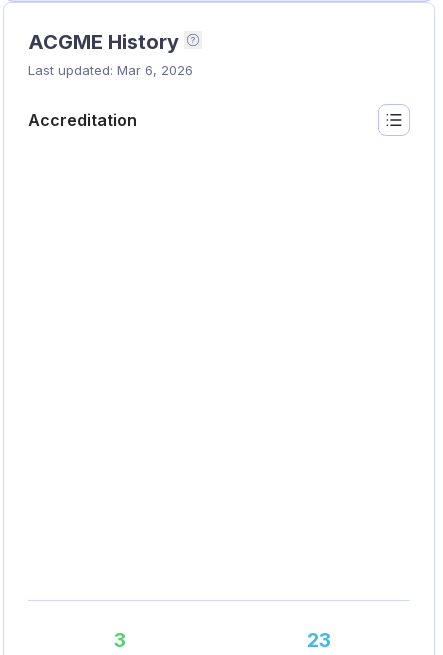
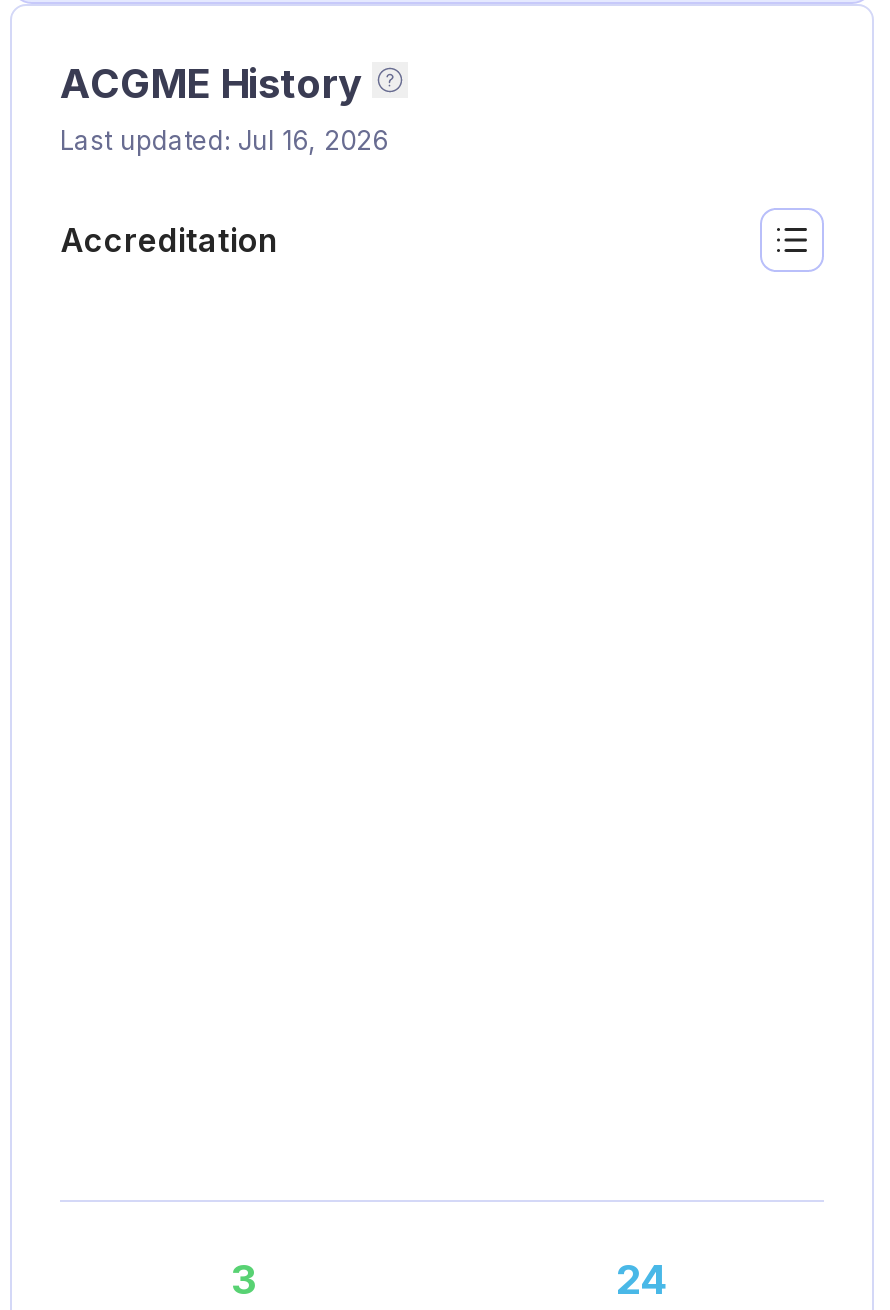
[28,62,193,78] Last updated: Mar 6, 2026 -> [60,124,388,156] Last updated: Jul 16, 2026
[306,628,330,652] 23 -> [616,1256,666,1304] 24

